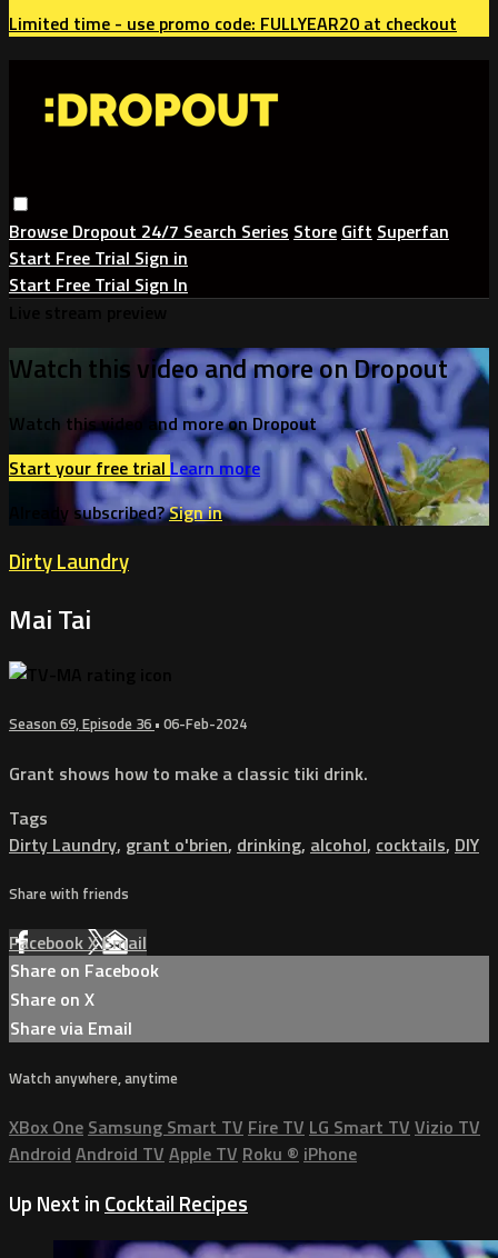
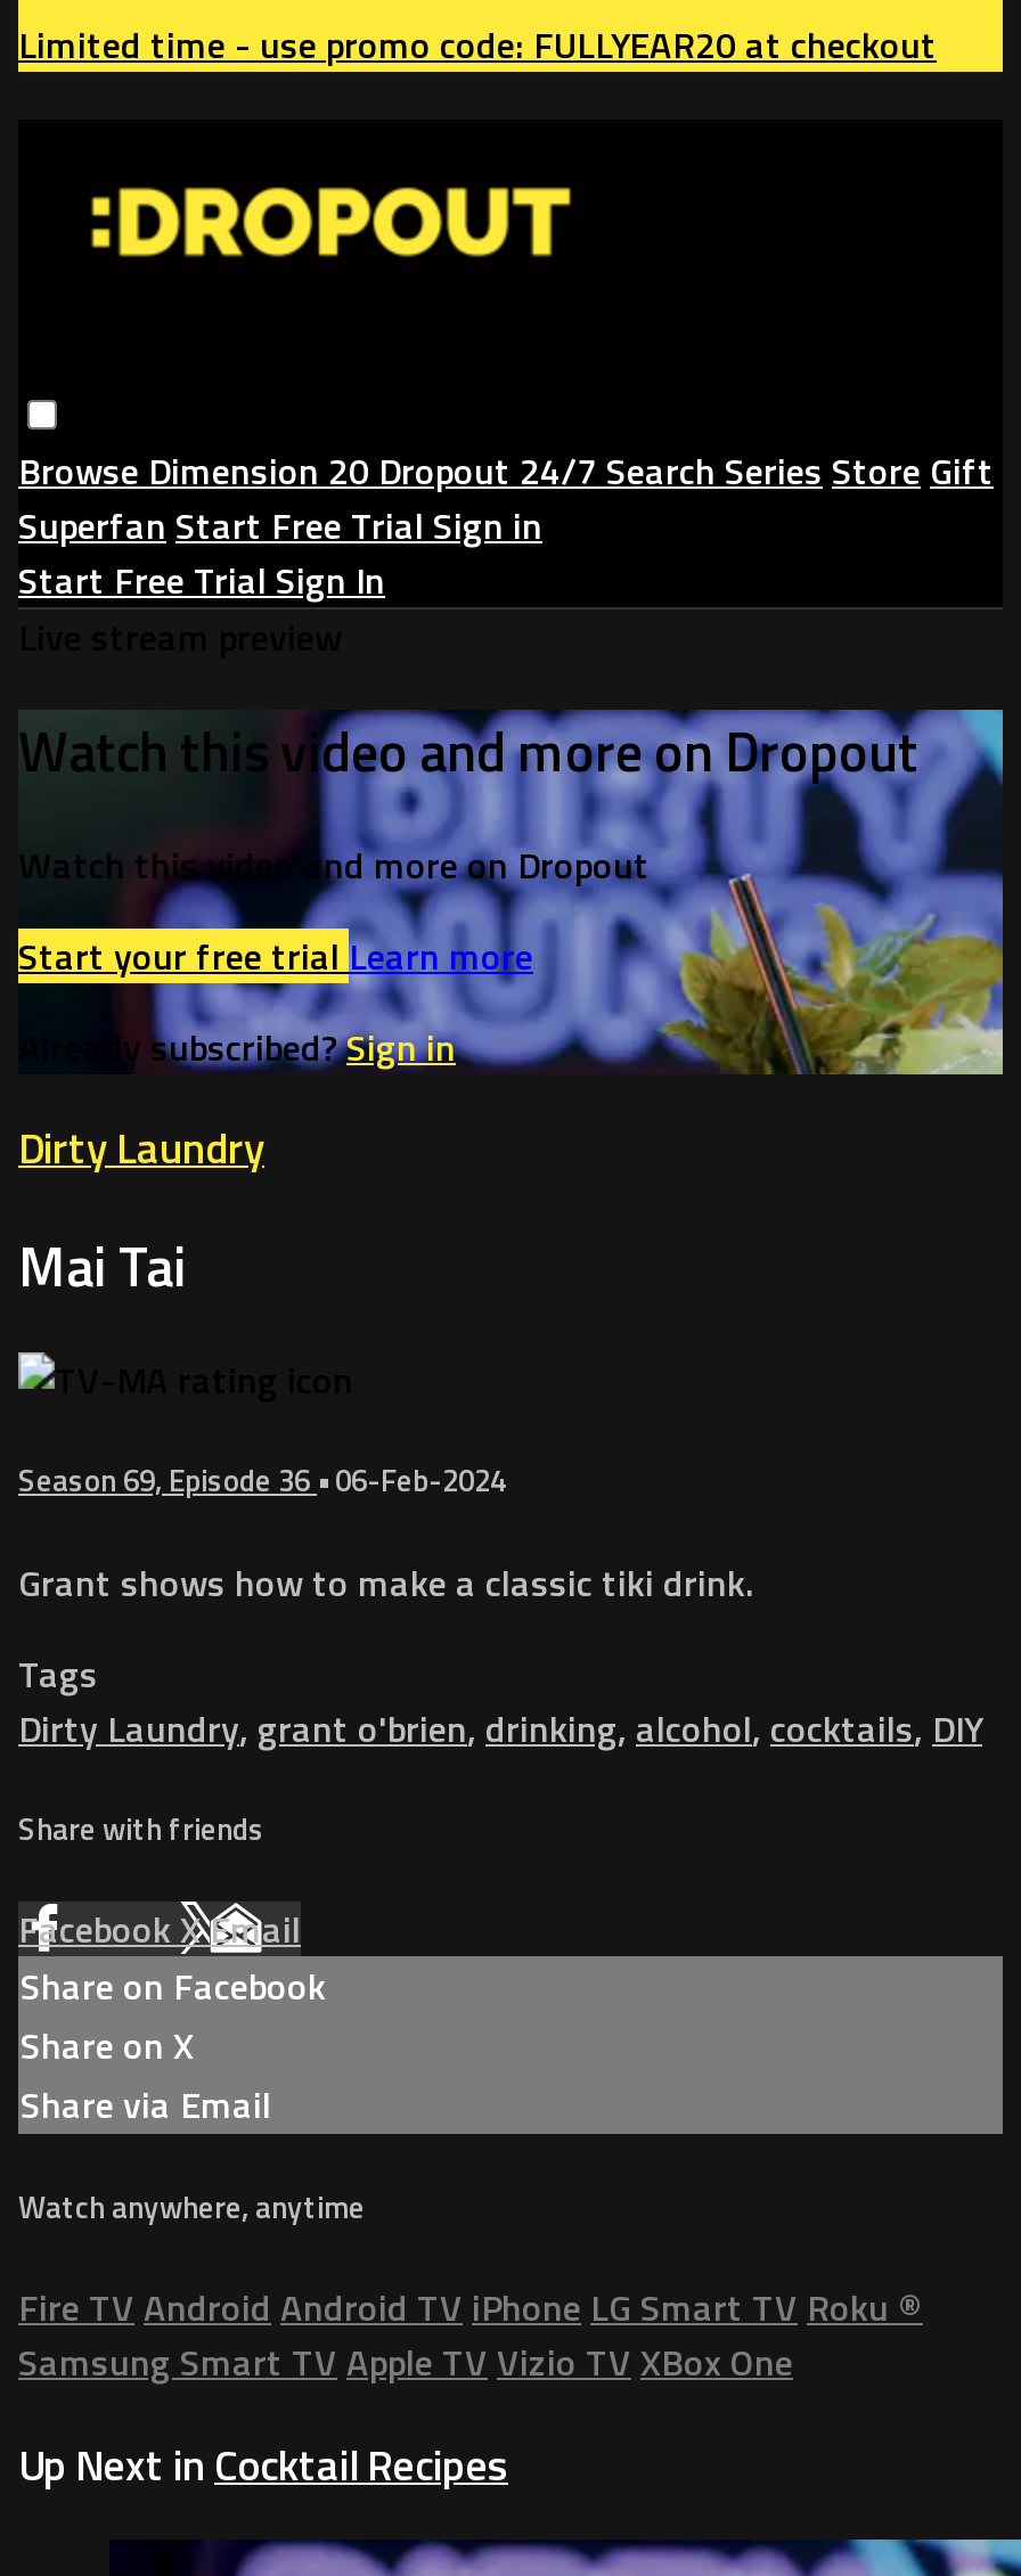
[9,218,449,271] Browse Dropout 24/7 Search Series Store Gift Superfan | Start Free Trial Sign in -> [18,443,994,552] Browse Dimension 20 Dropout 24/7 Search Series Store Gift | Superfan Start Free Trial Sign in
[9,1114,480,1167] XBox One Samsung Smart TV Fire TV LG Smart TV Vizio TV | Android Android TV Apple TV Roku ® iPhone -> [18,2280,923,2390] Fire TV Android Android TV iPhone LG Smart TV Roku ® | Samsung Smart TV Apple TV Vizio TV XBox One

